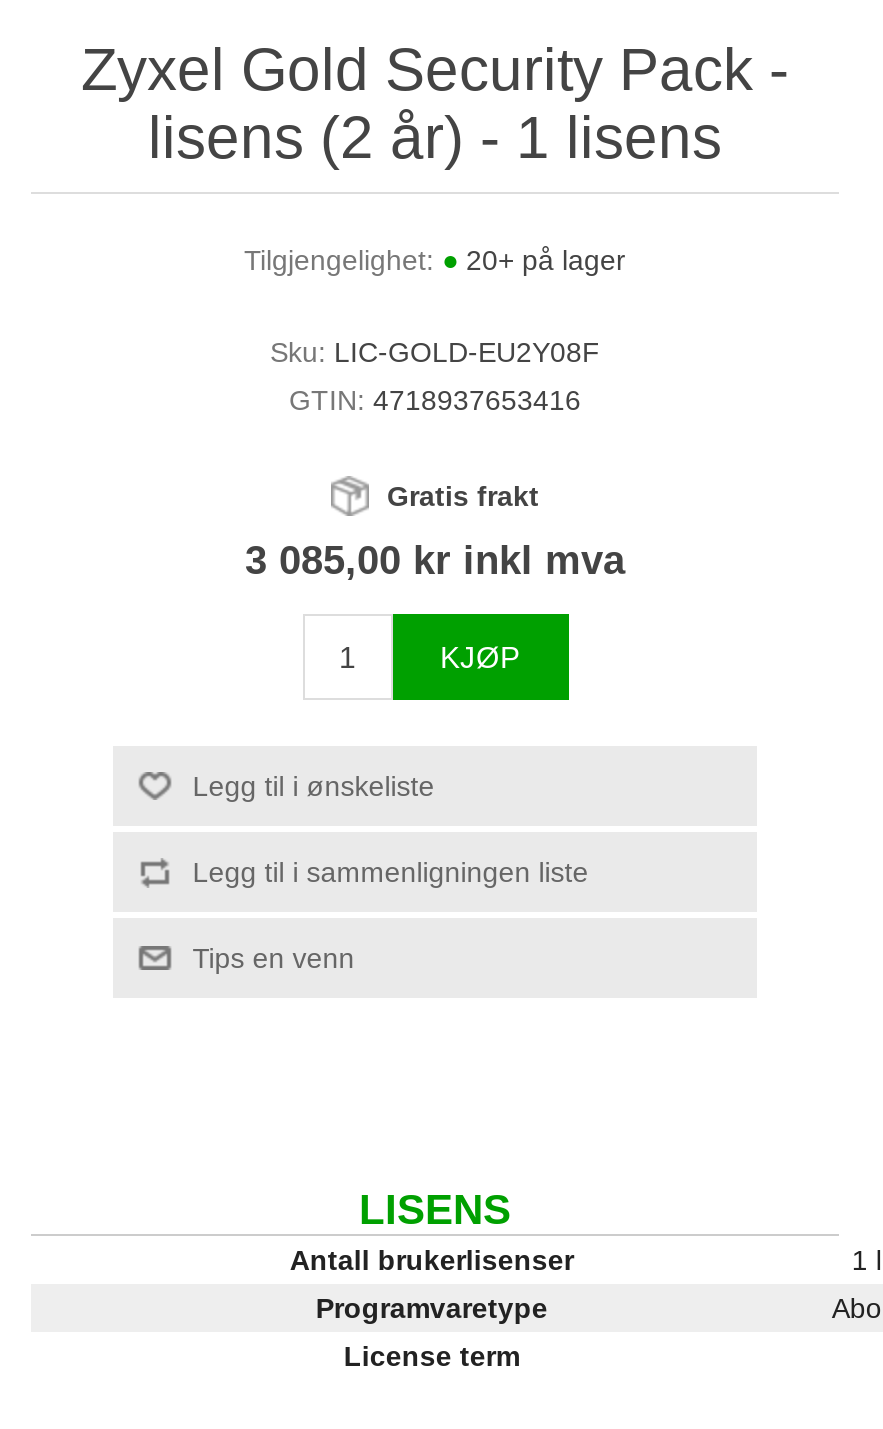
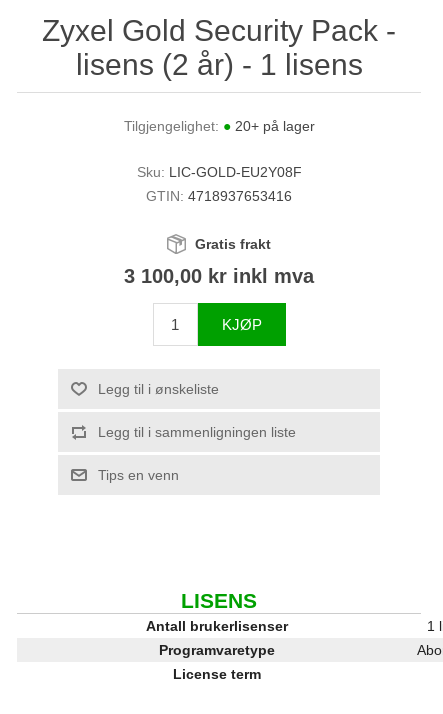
[245,538,625,582] 3 085,00 kr inkl mva -> [124,265,314,287] 3 100,00 kr inkl mva

